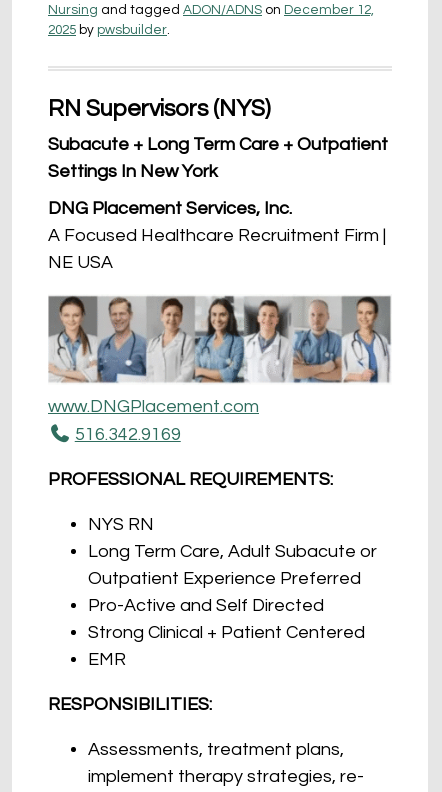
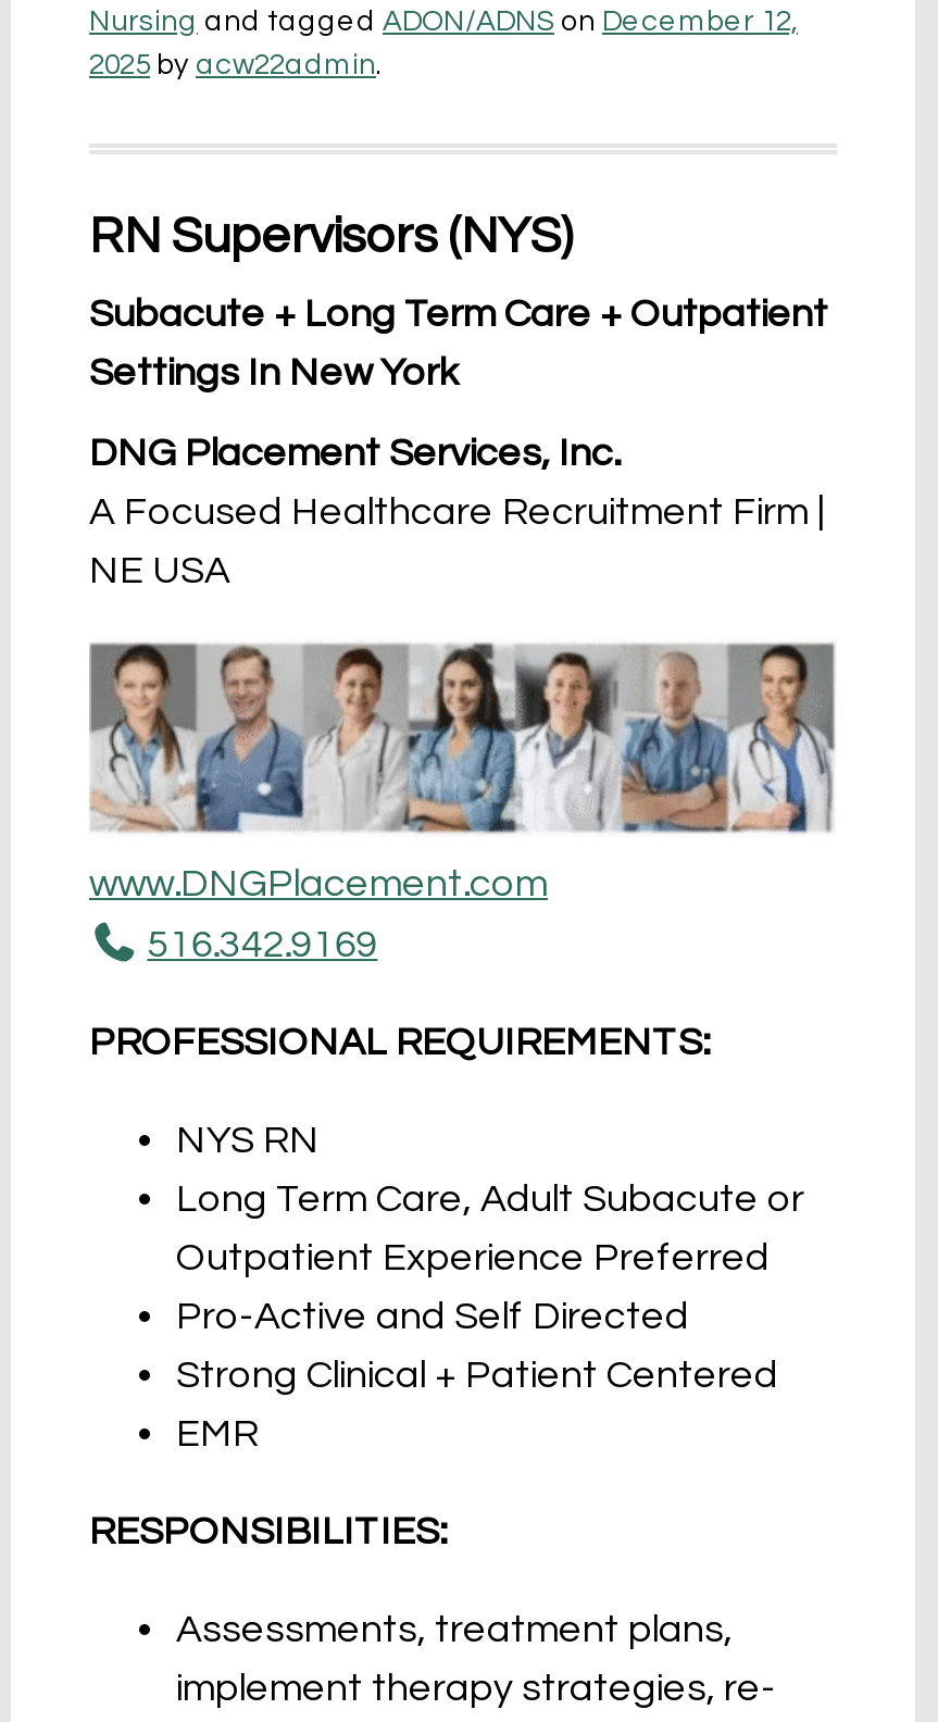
[48,23,170,37] 2025 by pwsbuilder. -> [89,50,383,80] 2025 by acw22admin.

